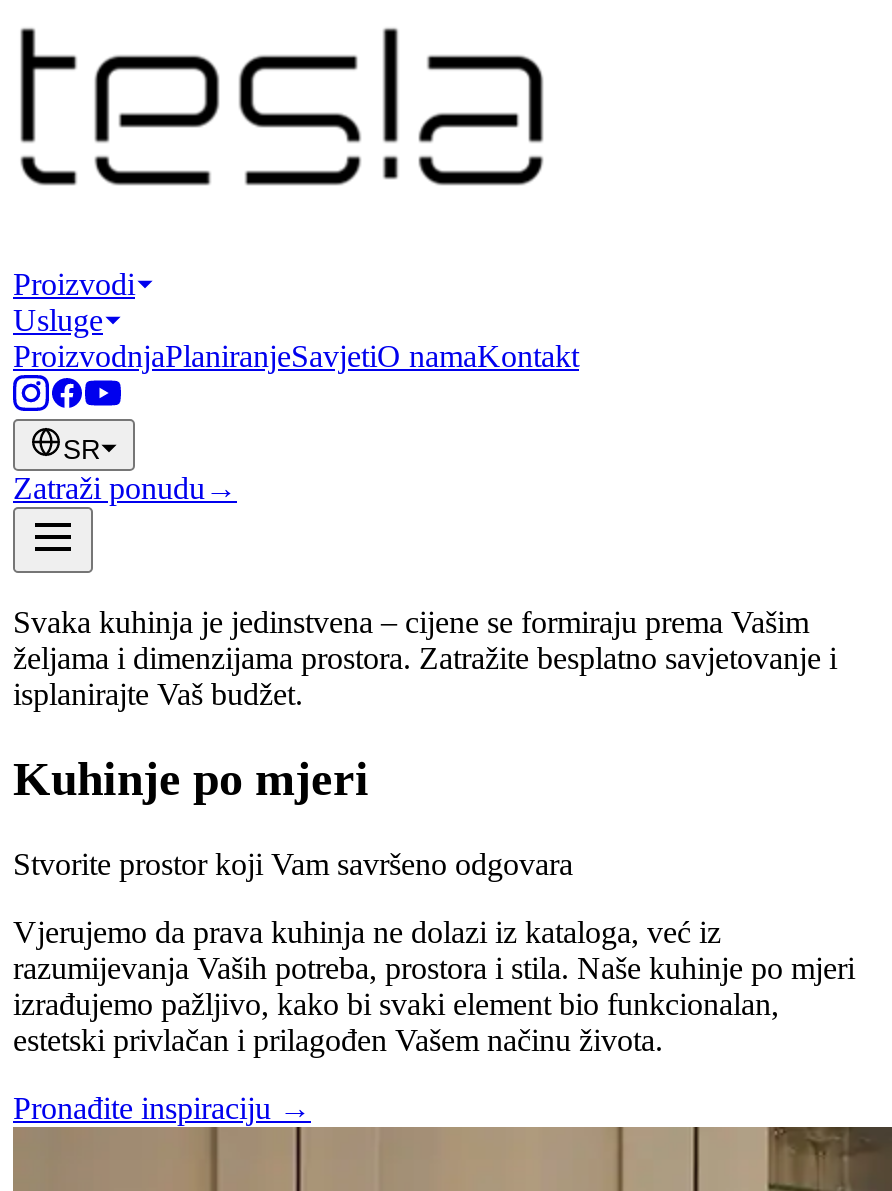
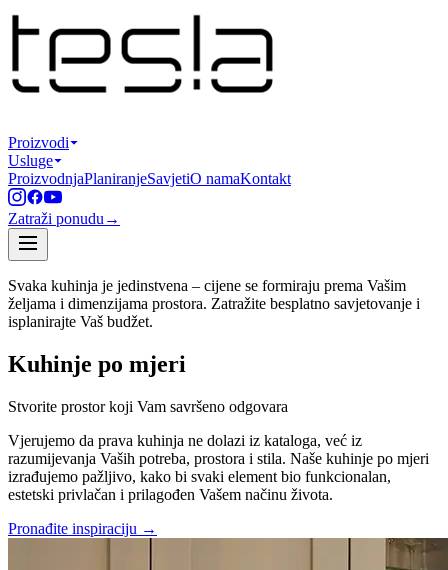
[63,435,99,465] SR -> none

